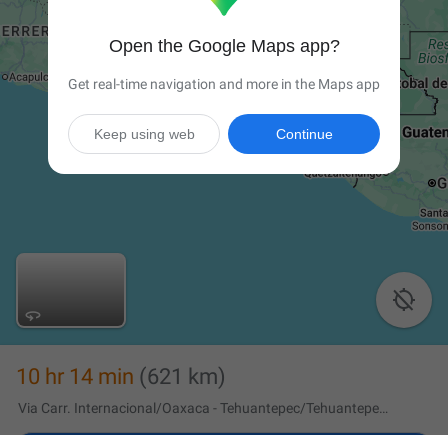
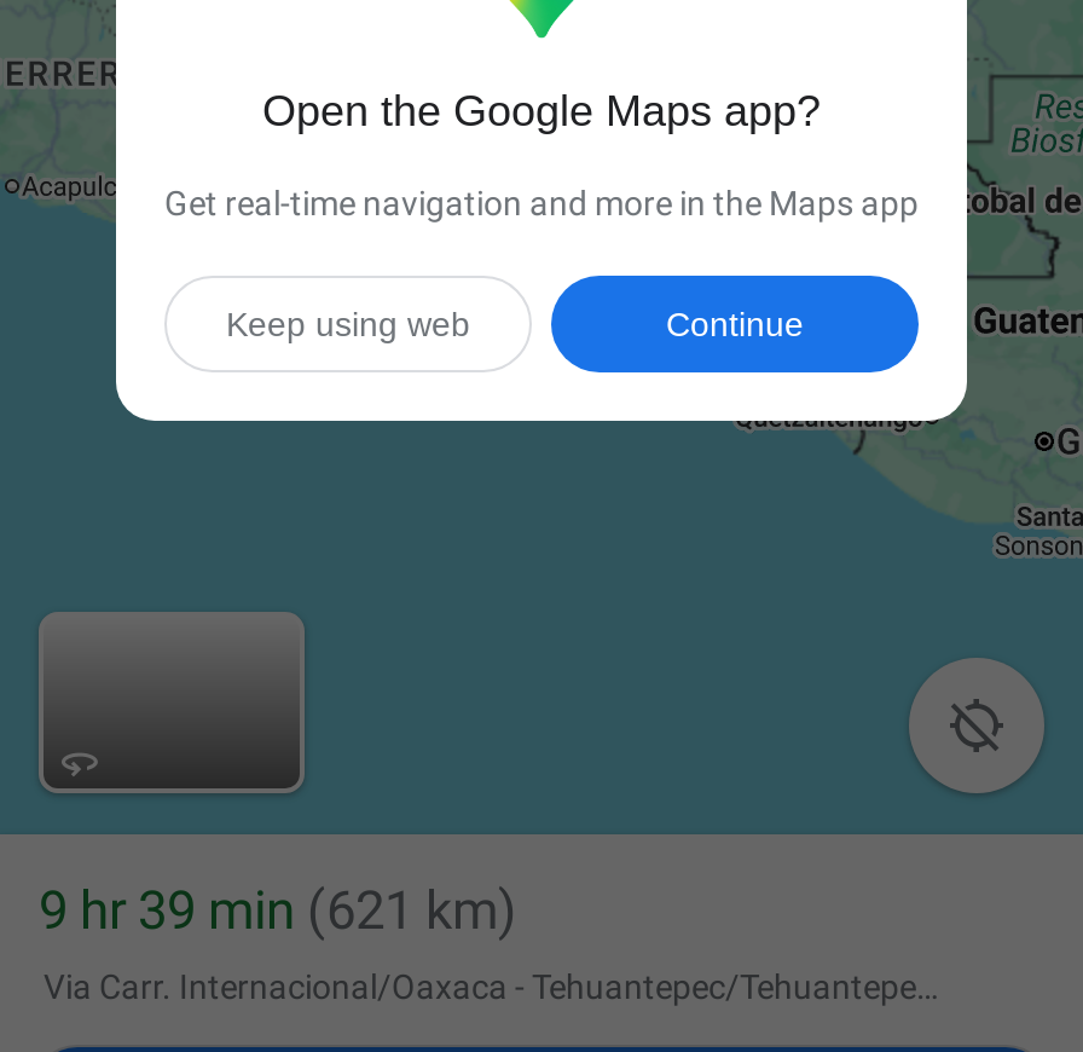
[16,364,226,389] 10 hr 14 min (621 km) -> [39,880,517,941] 9 hr 39 min (621 km)

